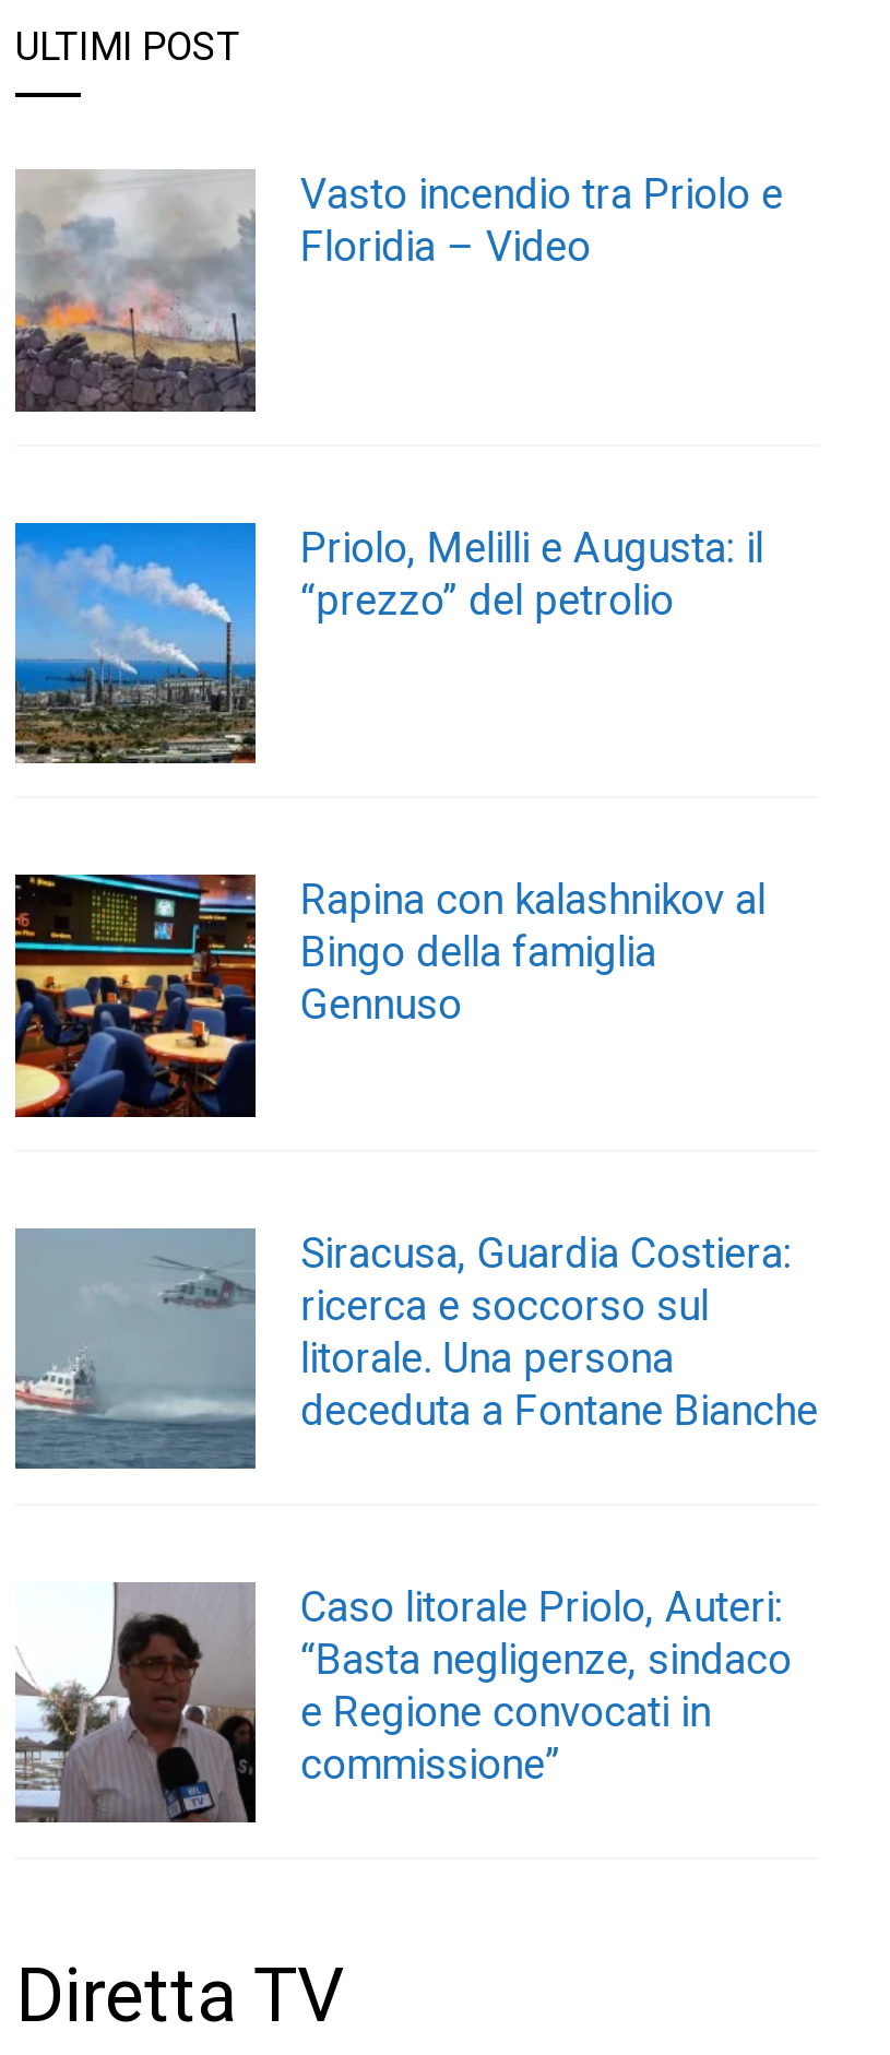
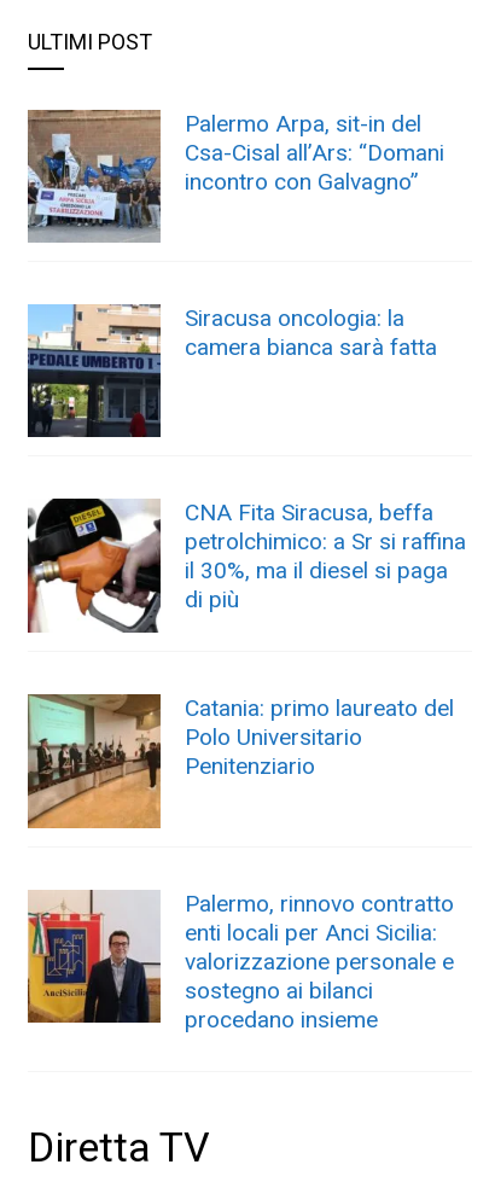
[15,170,783,412] [image] | Vasto incendio tra Priolo e | Floridia – Video -> [28,109,445,241] [image] | Palermo Arpa, sit-in del | Csa-Cisal all’Ars: “Domani | incontro con Galvagno”
[13,521,763,765] [image] | Priolo, Melilli e Augusta: il | “prezzo” del petrolio -> [27,303,438,438] [image] | Siracusa oncologia: la | camera bianca sarà fatta
[13,872,765,1119] [image] | Rapina con kalashnikov al | Bingo della famiglia | Gennuso -> [27,497,467,634] [image] | CNA Fita Siracusa, beffa | petrolchimico: a Sr si raffina | il 30%, ma il diesel si paga | di più
[13,1226,818,1471] [image] | Siracusa, Guardia Costiera: | ricerca e soccorso sul | litorale. Una persona | deceduta a Fontane Bianche -> [27,693,454,829] [image] | Catania: primo laureato del | Polo Universitario | Penitenziario
[13,1582,791,1822] [image] | Caso litorale Priolo, Auteri: | “Basta negligenze, sindaco | e Regione convocati in | commissione” -> [27,889,454,1033] [image] | Palermo, rinnovo contratto | enti locali per Anci Sicilia: | valorizzazione personale e | sostegno ai bilanci | procedano insieme

